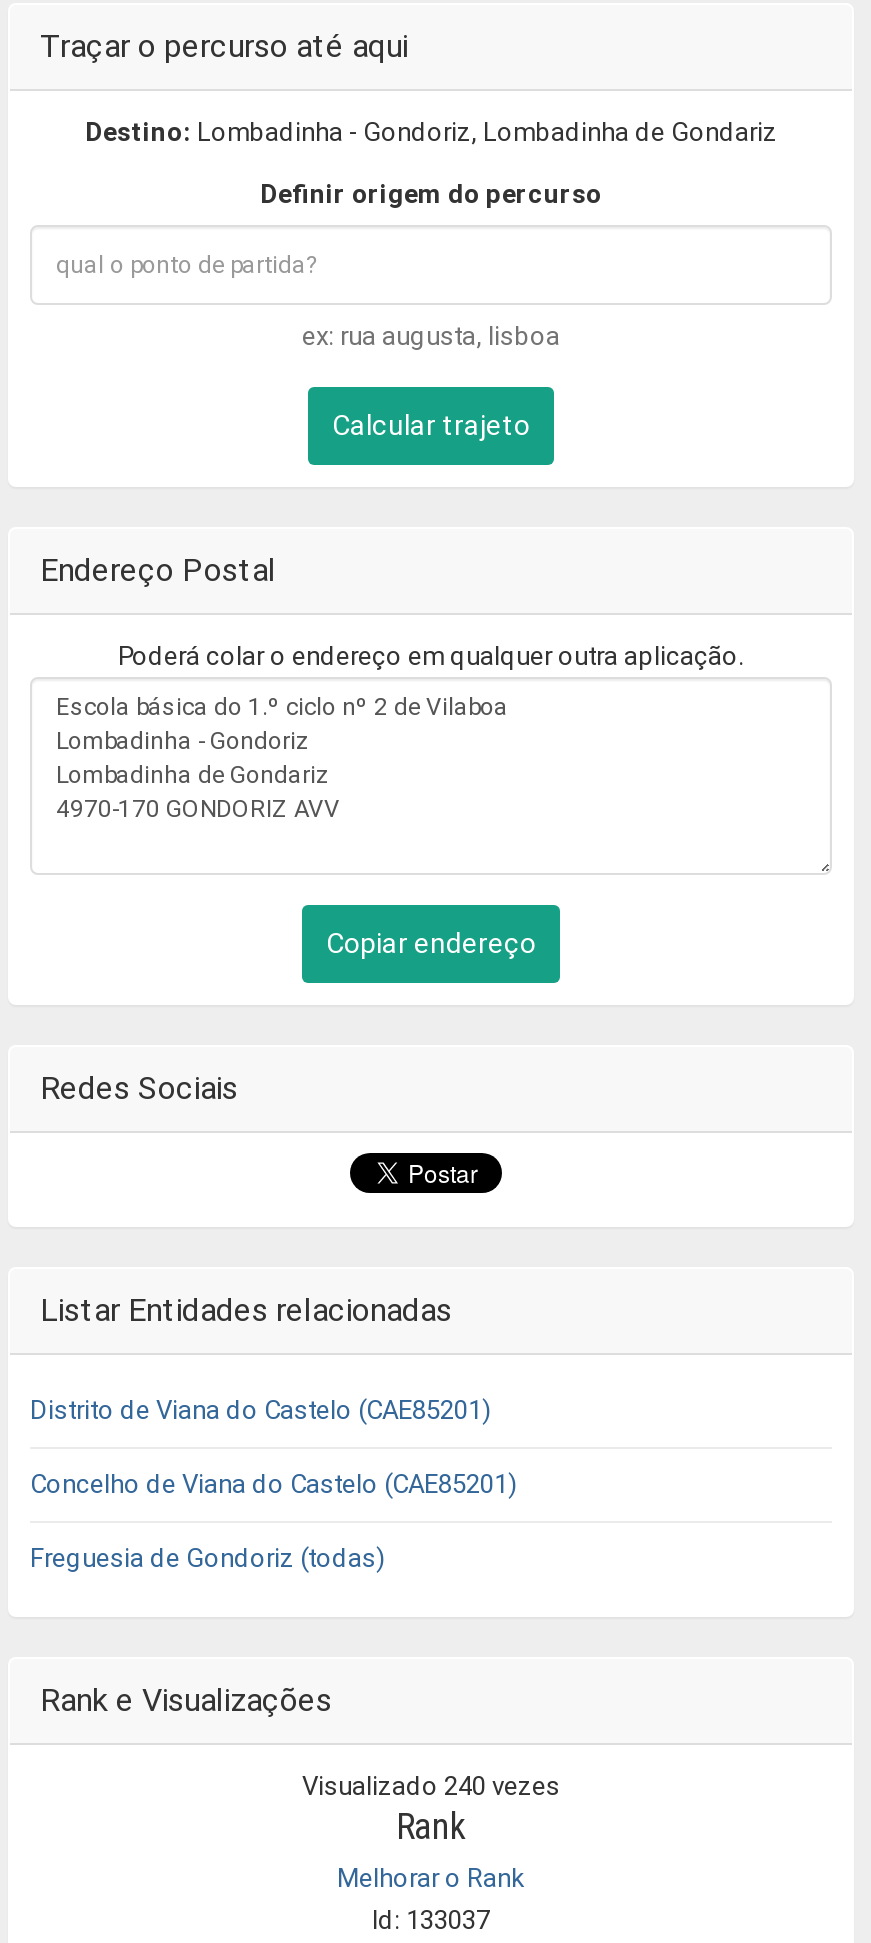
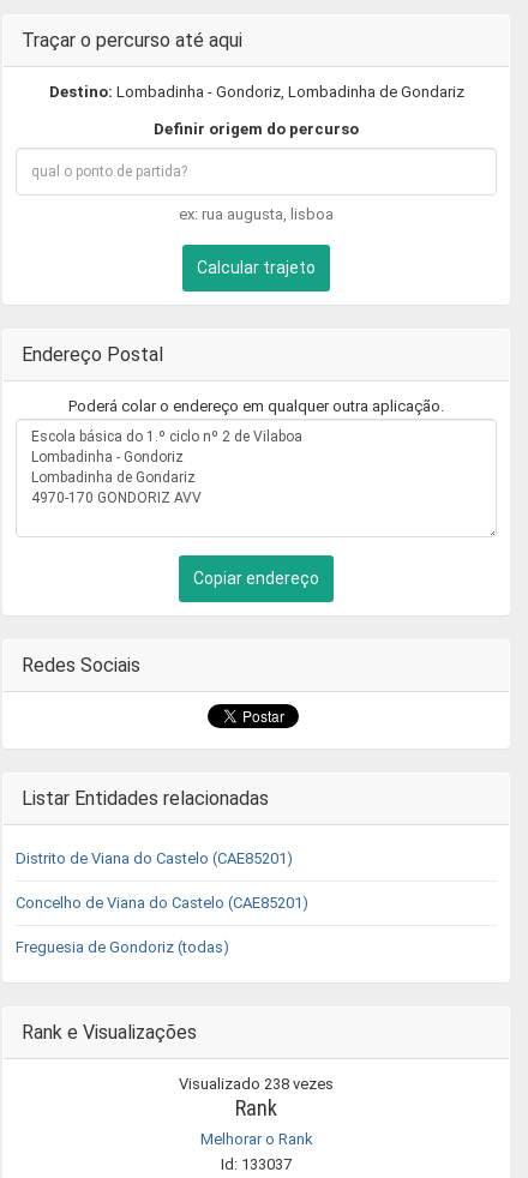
[302,1771,560,1801] Visualizado 240 vezes -> [179,1075,334,1093] Visualizado 238 vezes

